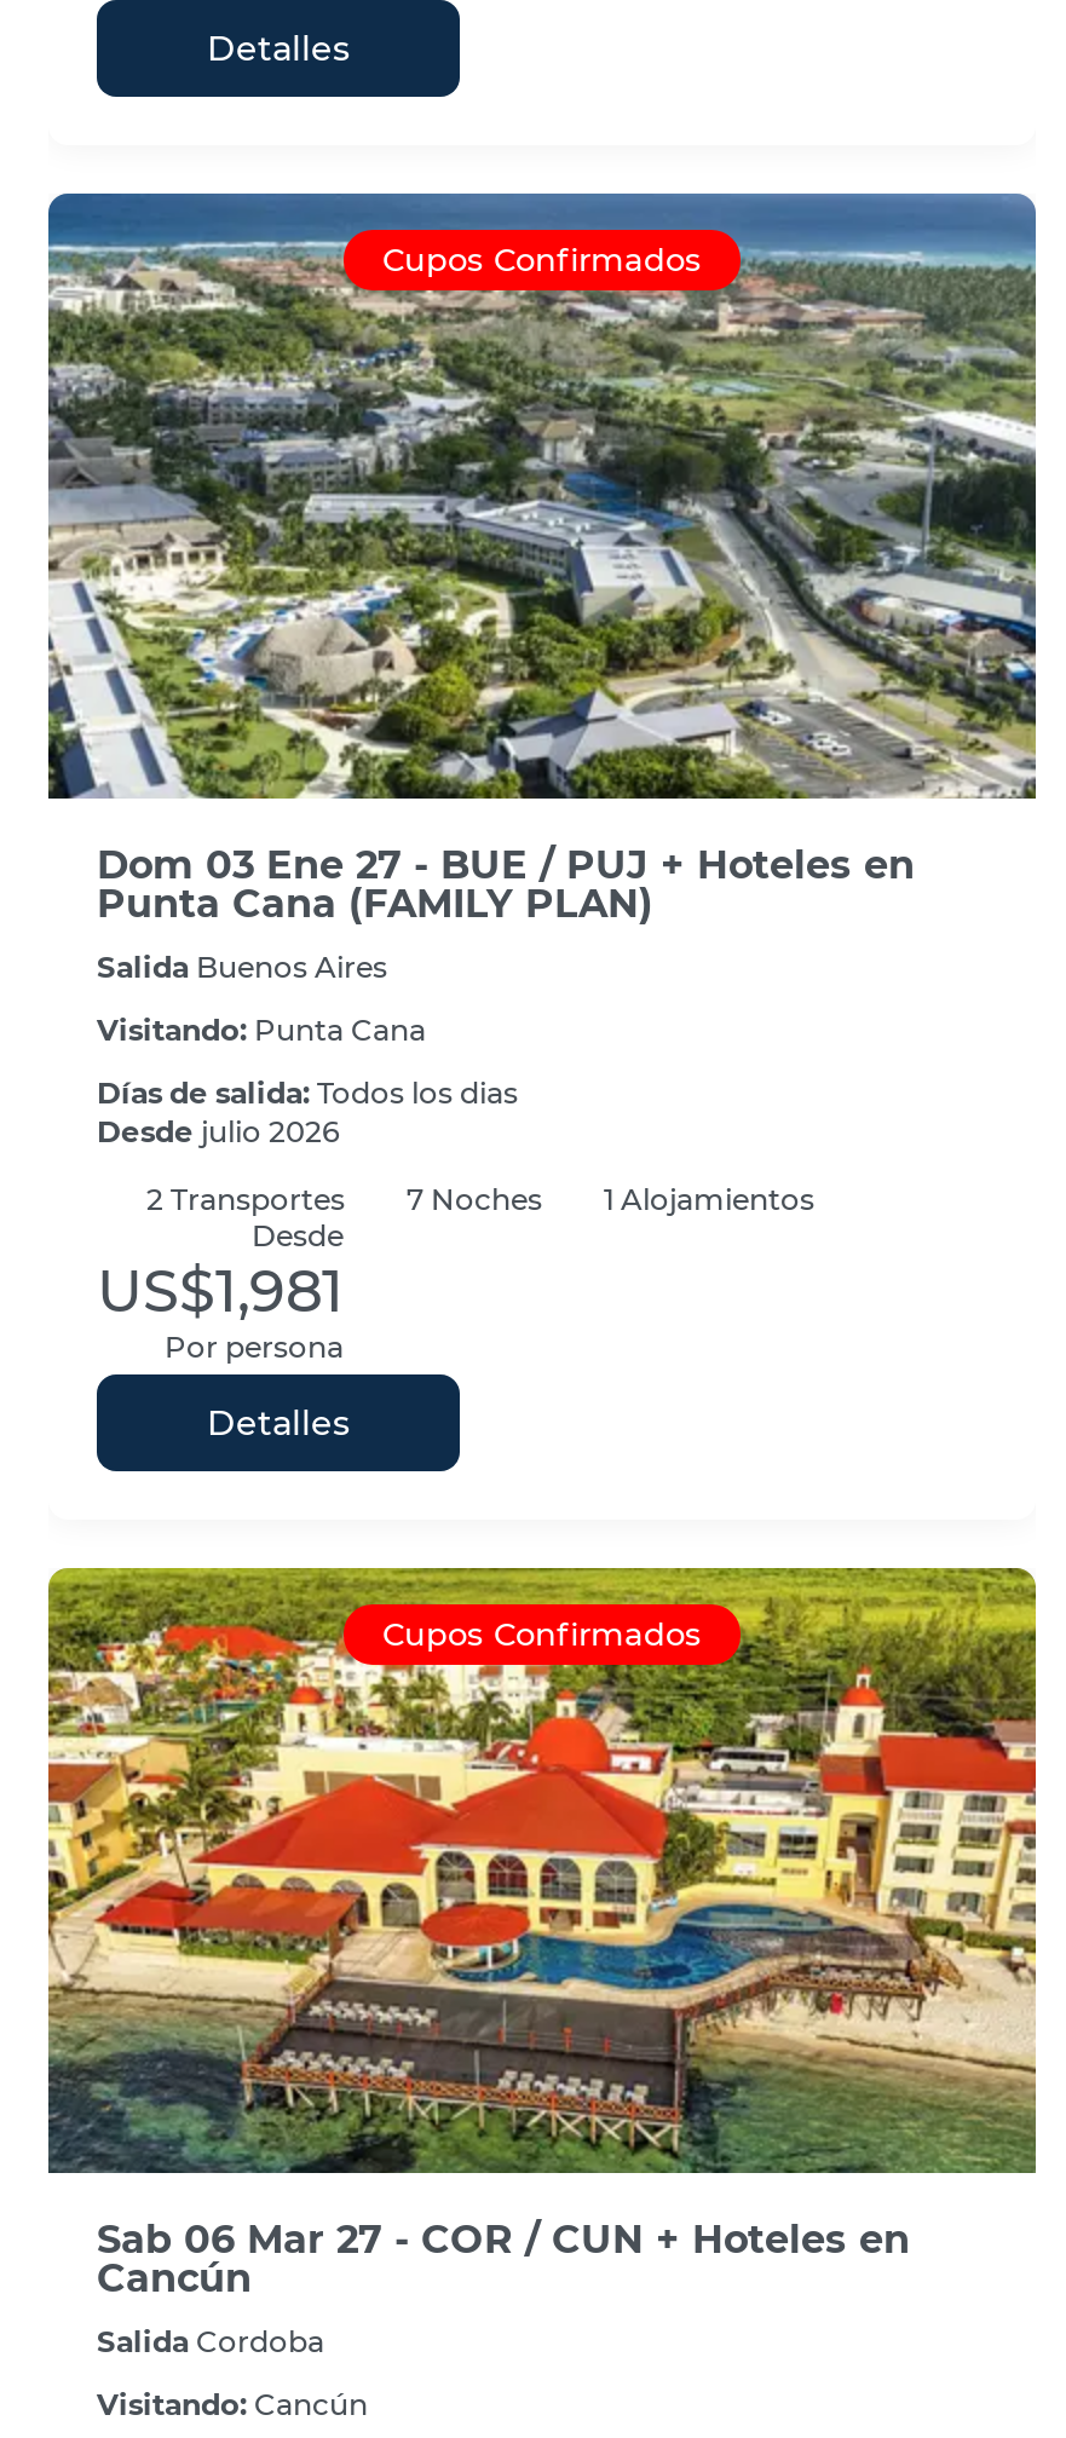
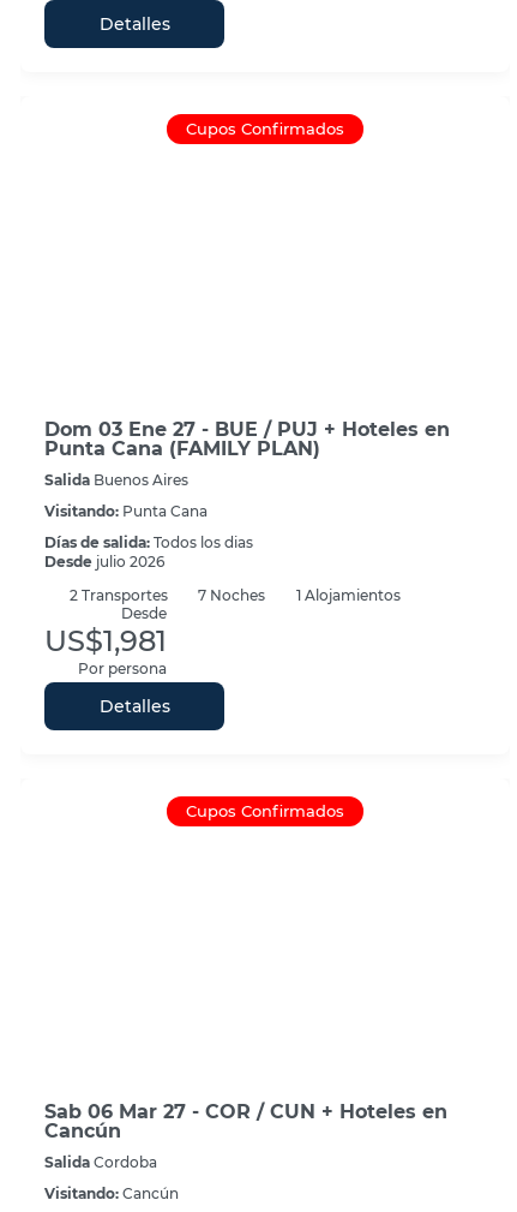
[46,191,1038,801] [image] -> none
[46,1566,1038,2175] [image] -> none

